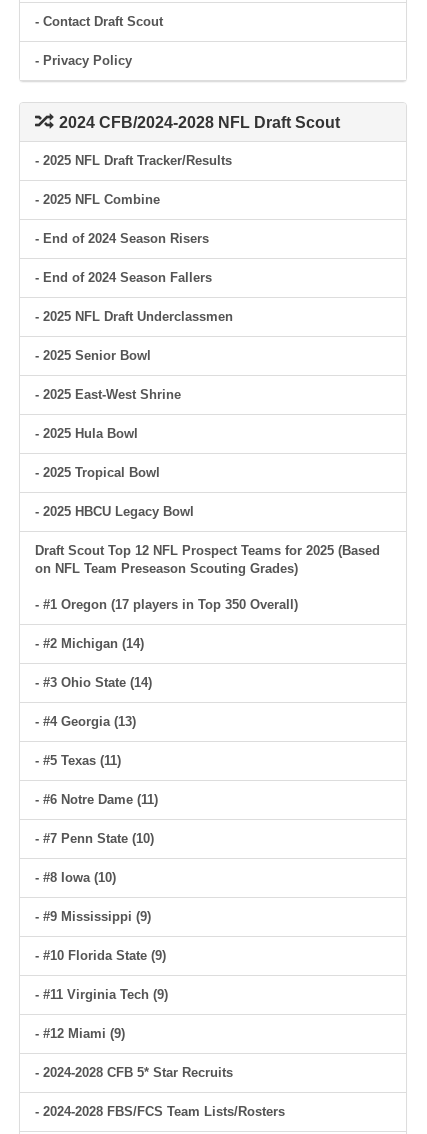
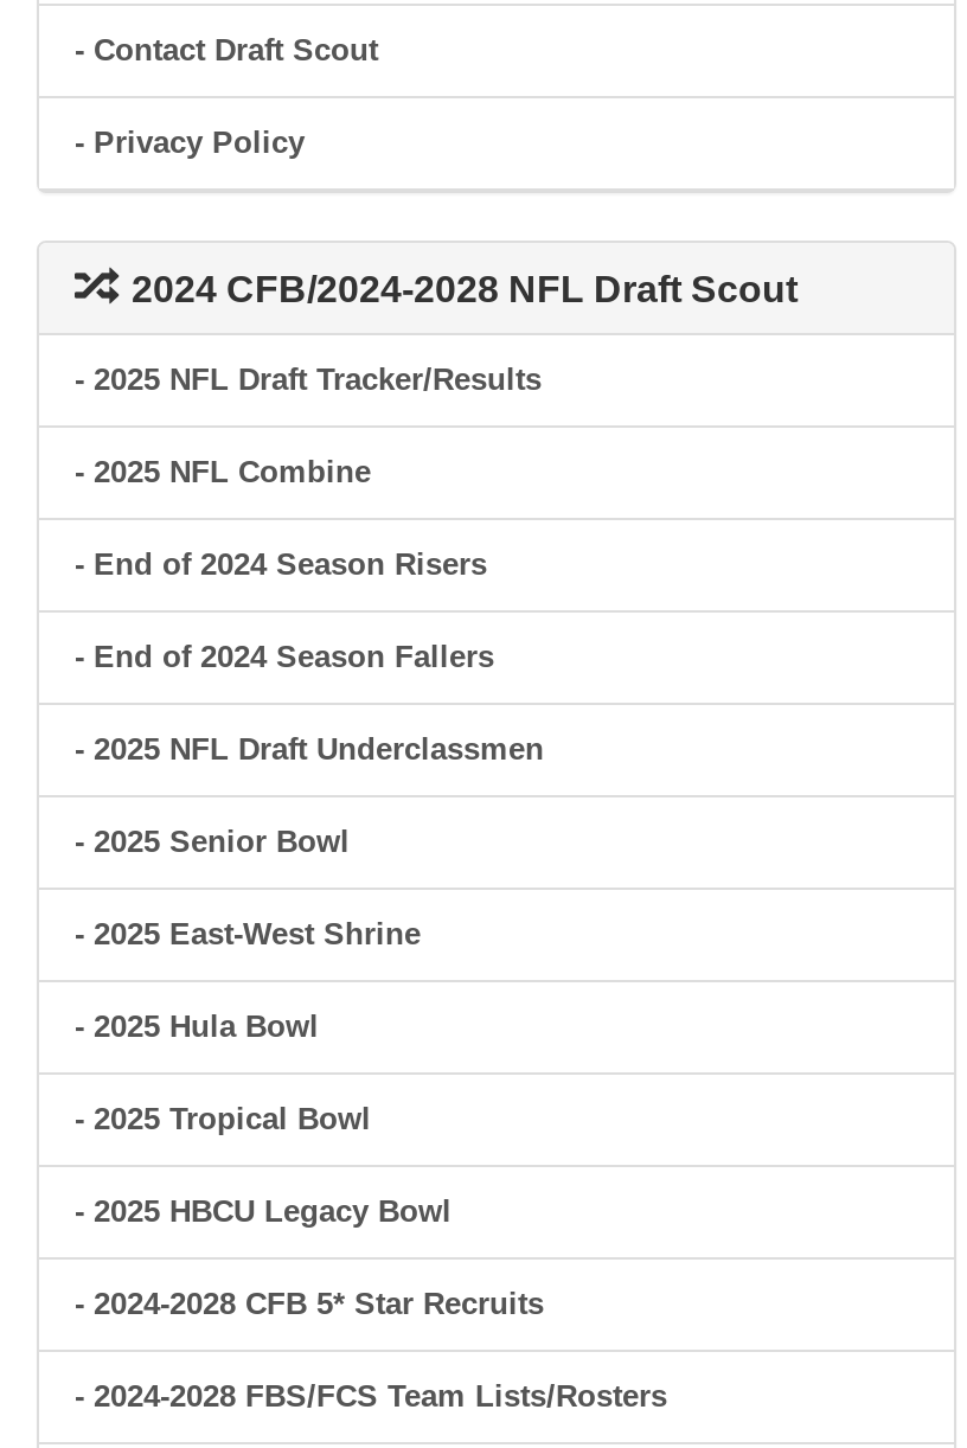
[35,543,380,1041] Draft Scout Top 12 NFL Prospect Teams for 2025 (Based | on NFL Team Preseason Scouting Grades) | - #1 Oregon (17 players in Top 350 Overall) | - #2 Michigan (14) | - #3 Ohio State (14) | - #4 Georgia (13) | - #5 Texas (11) | - #6 Notre Dame (11) | - #7 Penn State (10) | - #8 Iowa (10) | - #9 Mississippi (9) | - #10 Florida State (9) | - #11 Virginia Tech (9) | - #12 Miami (9) -> none

